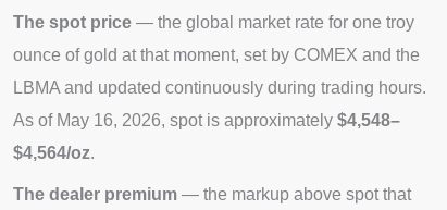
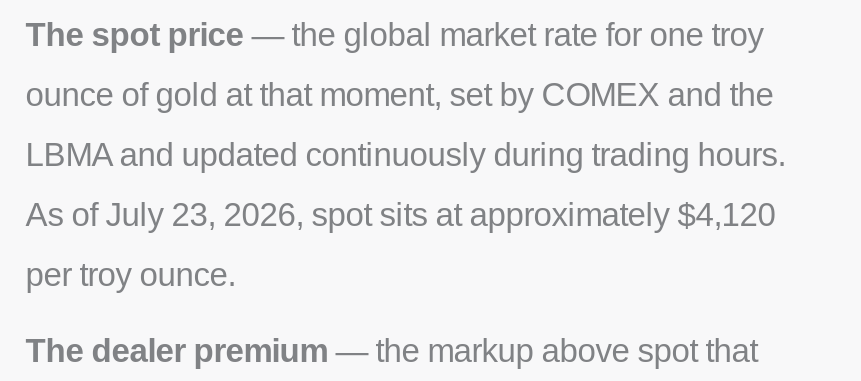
[13,110,401,129] As of May 16, 2026, spot is approximately $4,548– -> [26,197,776,233] As of July 23, 2026, spot sits at approximately $4,120
[13,142,95,162] $4,564/oz. -> [26,257,236,293] per troy ounce.

